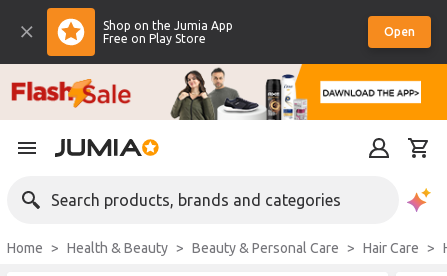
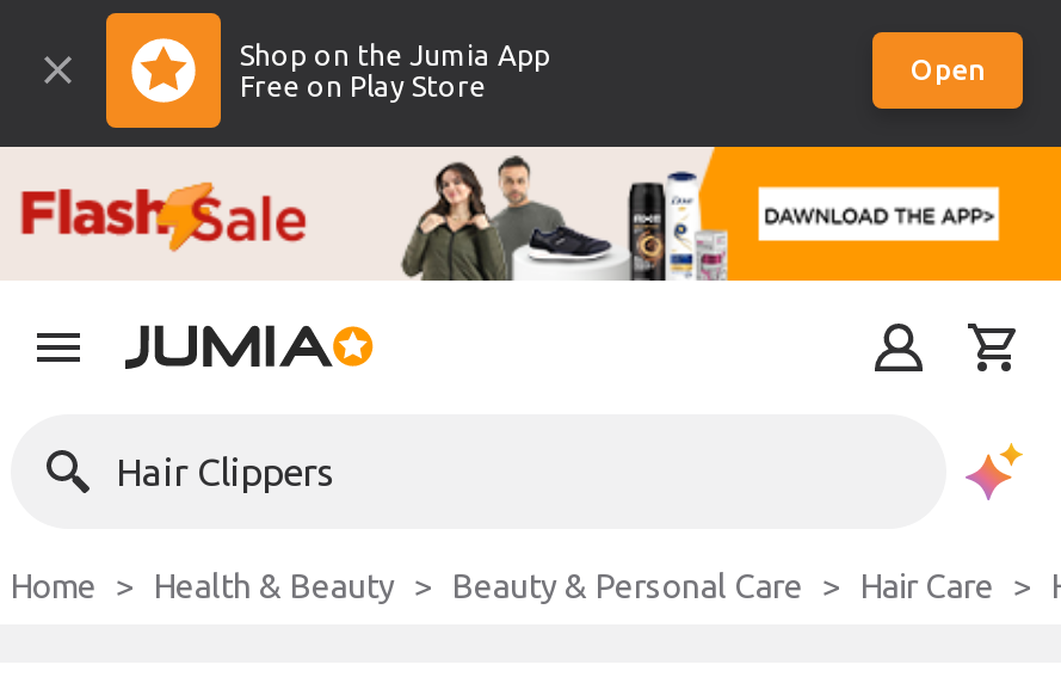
[51,191,341,209] Search products, brands and categories -> [116,450,335,493] Hair Clippers

